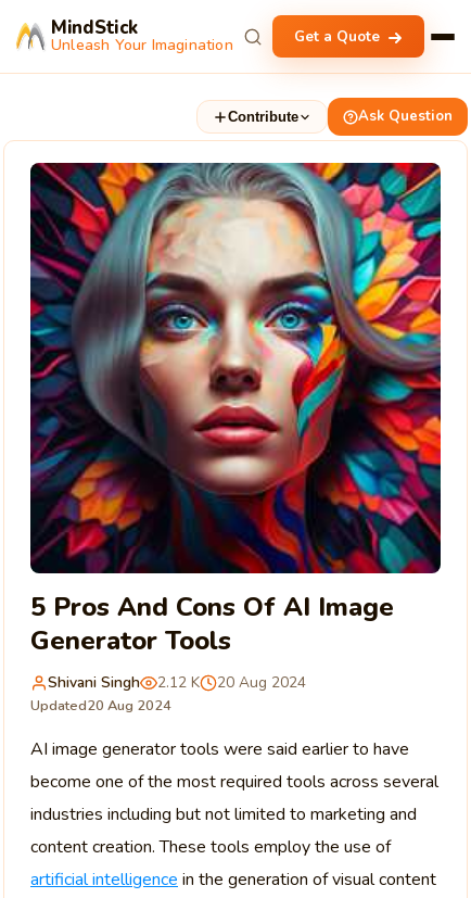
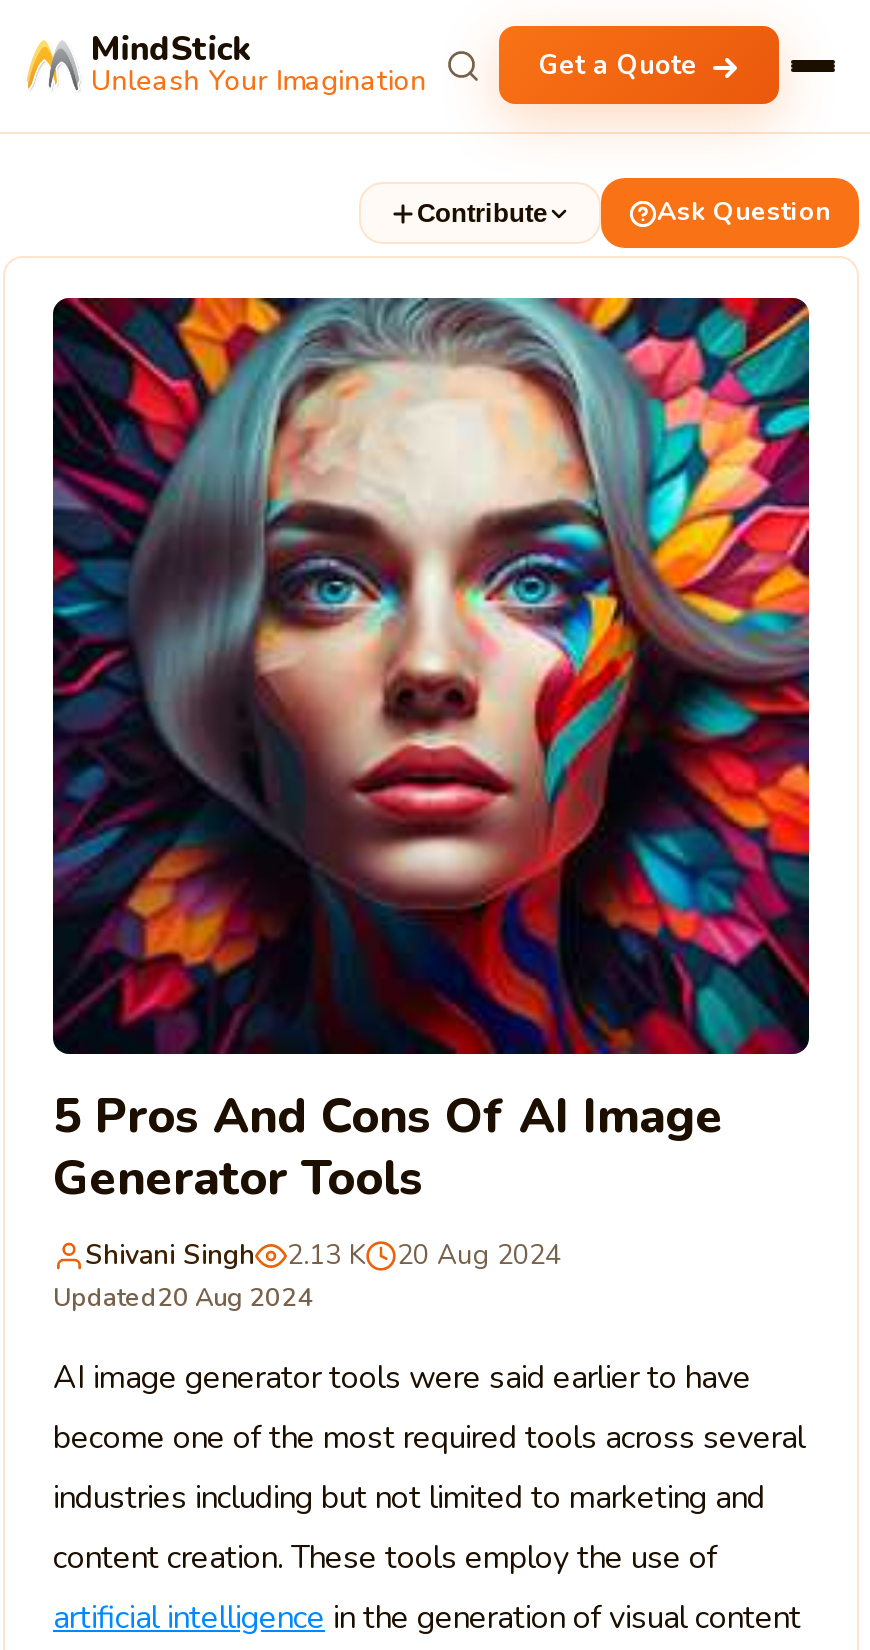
[48,672,306,693] Shivani Singh 2.12 K 20 Aug 2024 -> [85,1236,561,1274] Shivani Singh 2.13 K 20 Aug 2024

